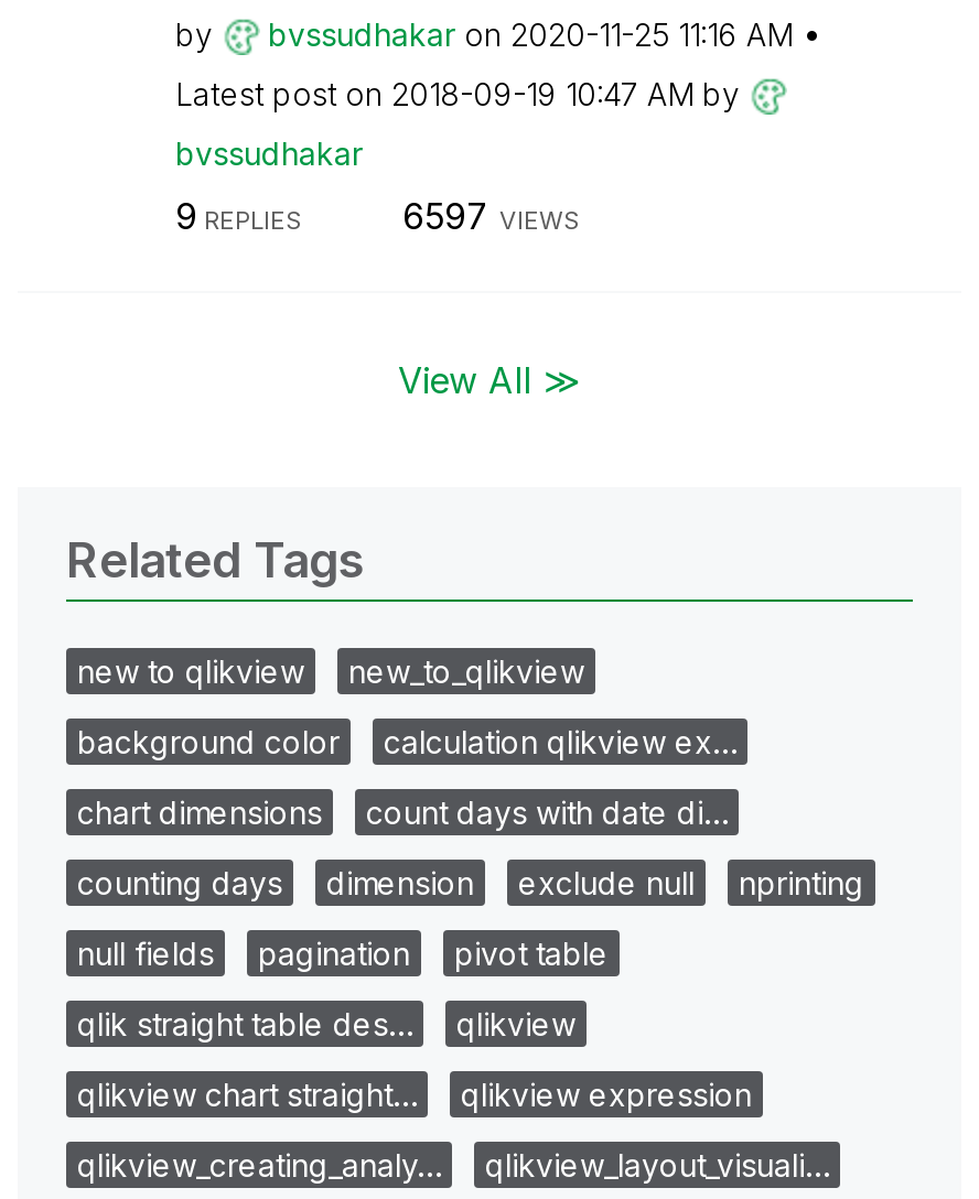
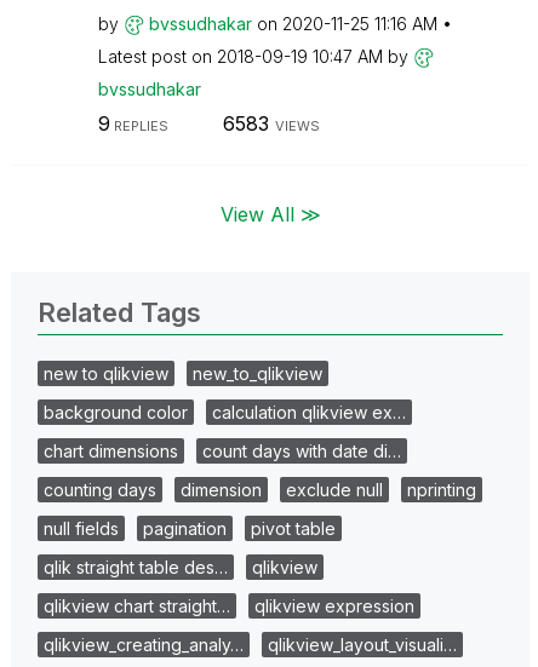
[402,194,581,238] 6597 VIEWS -> [222,111,319,136] 6583 VIEWS

